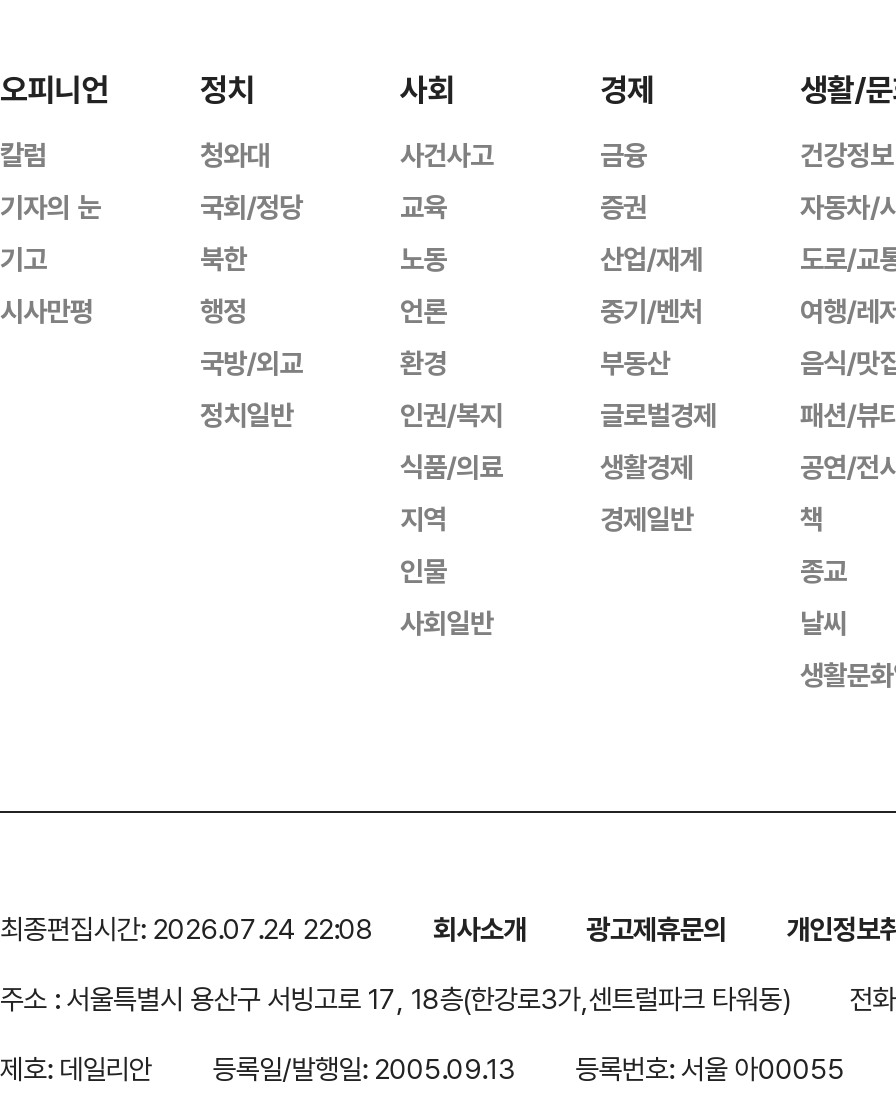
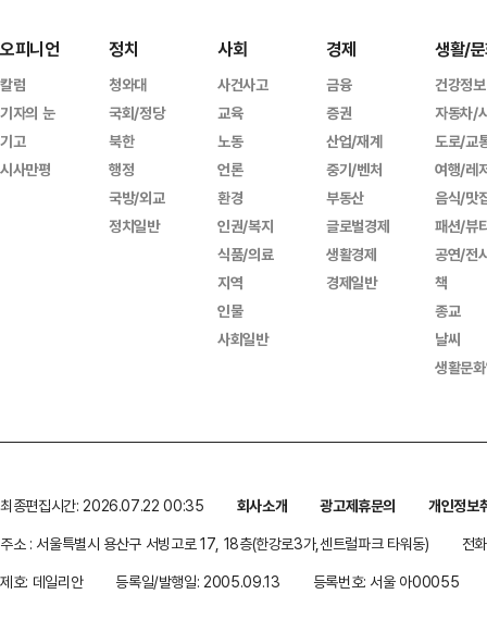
[0,909,373,947] 최종편집시간: 2026.07.24 22:08 -> [0,495,204,516] 최종편집시간: 2026.07.22 00:35

